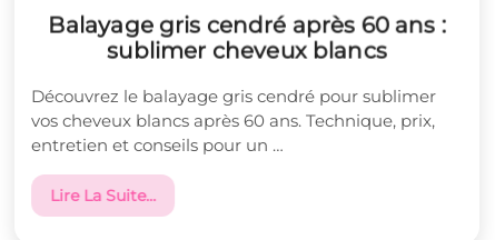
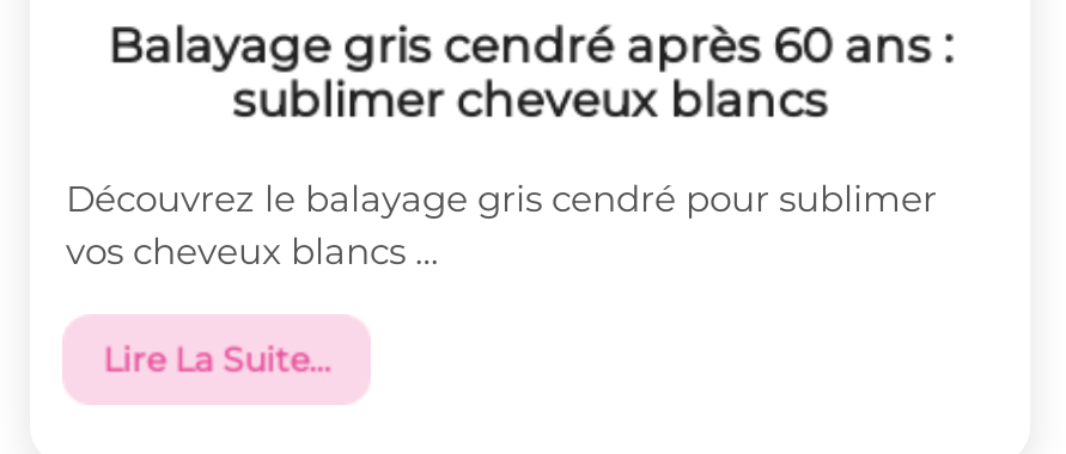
[31,110,435,156] vos cheveux blancs après 60 ans. Technique, prix, | entretien et conseils pour un … -> [66,228,439,273] vos cheveux blancs …

